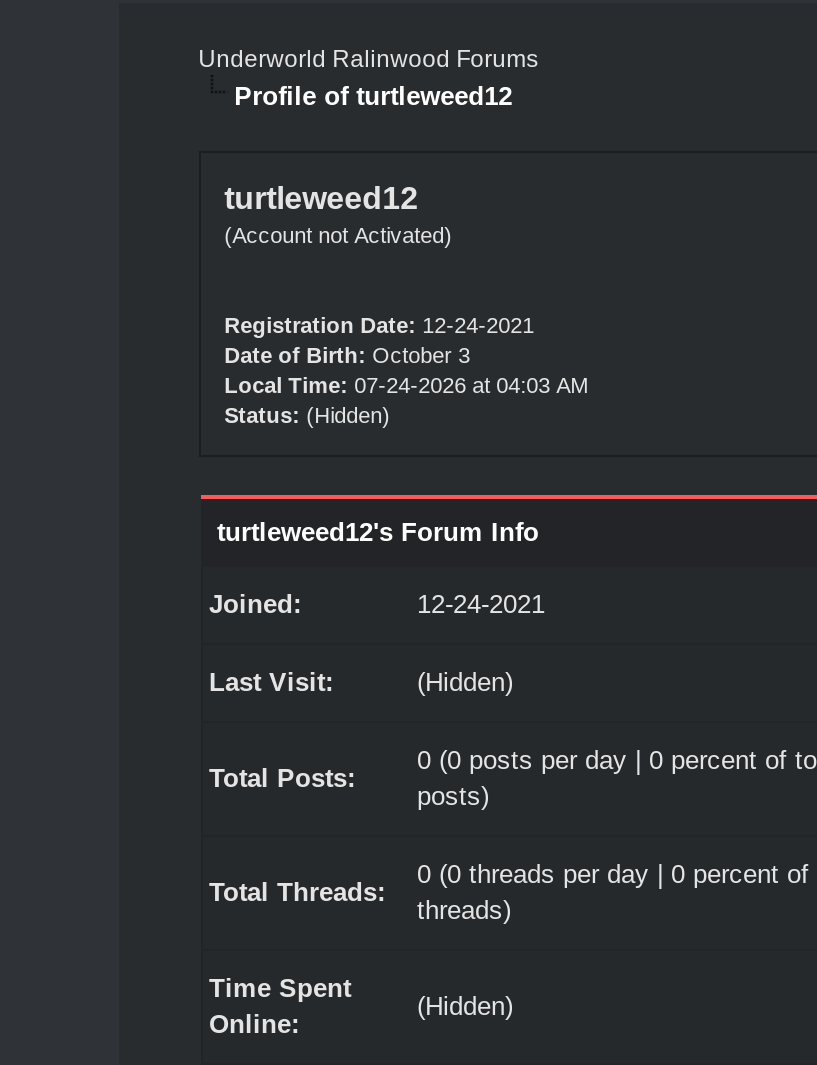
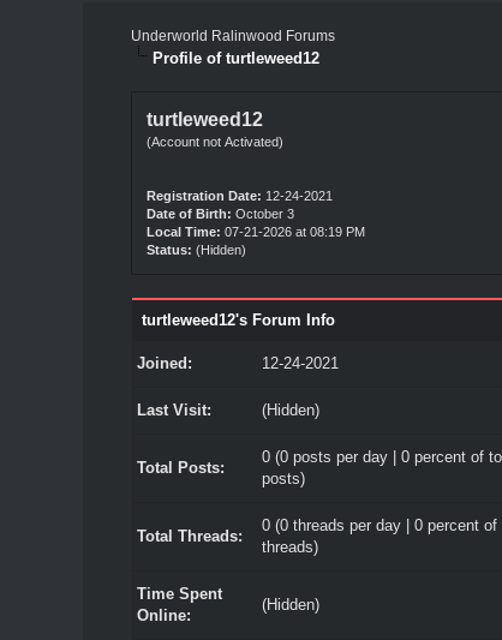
[224,373,588,397] Local Time: 07-24-2026 at 04:03 AM -> [146,225,365,239] Local Time: 07-21-2026 at 08:19 PM

